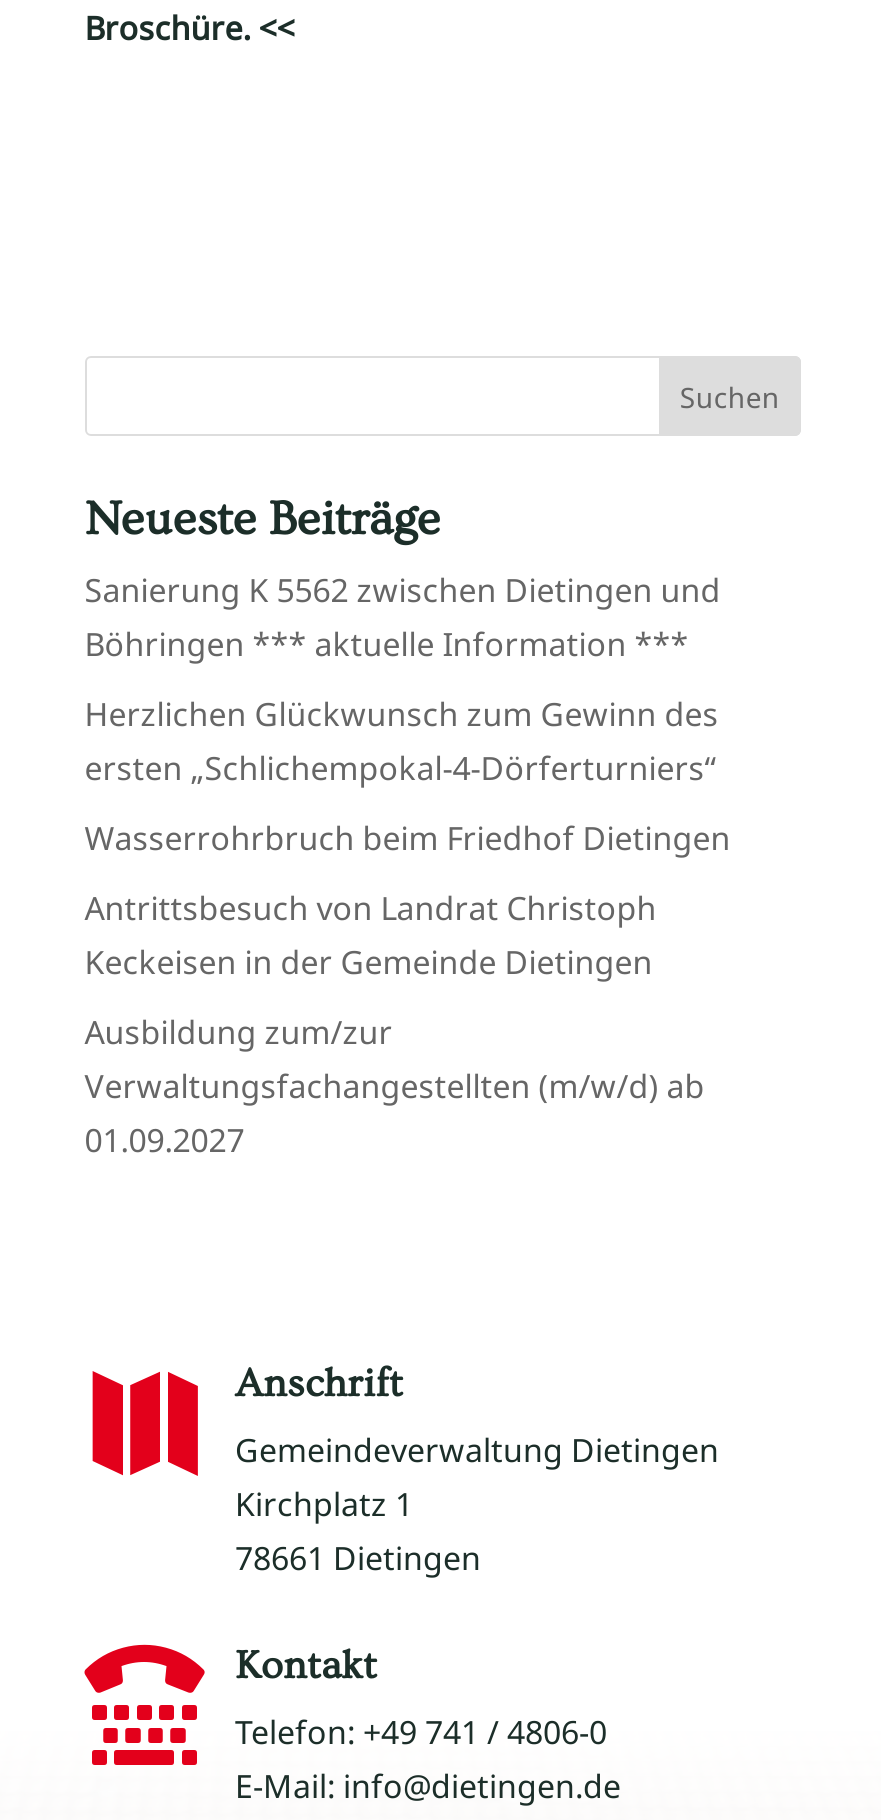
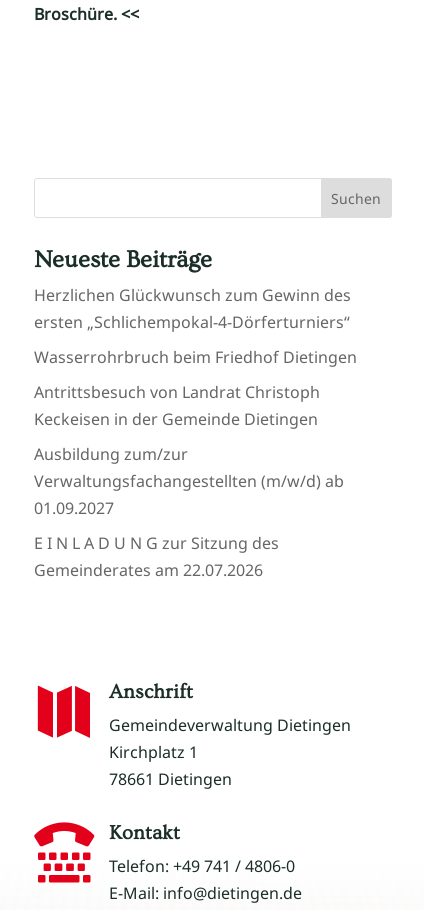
[85,568,721,666] Sanierung K 5562 zwischen Dietingen und | Böhringen *** aktuelle Information *** -> none
moved [85,692,731,1162] -> [34,284,357,519]: Herzlichen Glückwunsch zum Gewinn des | ersten „Schlichempokal-4-Dörferturniers“ | Wasserrohrbruch beim Friedhof Dietingen | Antrittsbesuch von Landrat Christoph | Keckeisen in der Gemeinde Dietingen | Ausbildung zum/zur | Verwaltungsfachangestellten (m/w/d) ab | 01.09.2027
none -> [34,532,279,581] E I N L A D U N G zur Sitzung des | Gemeinderates am 22.07.2026

